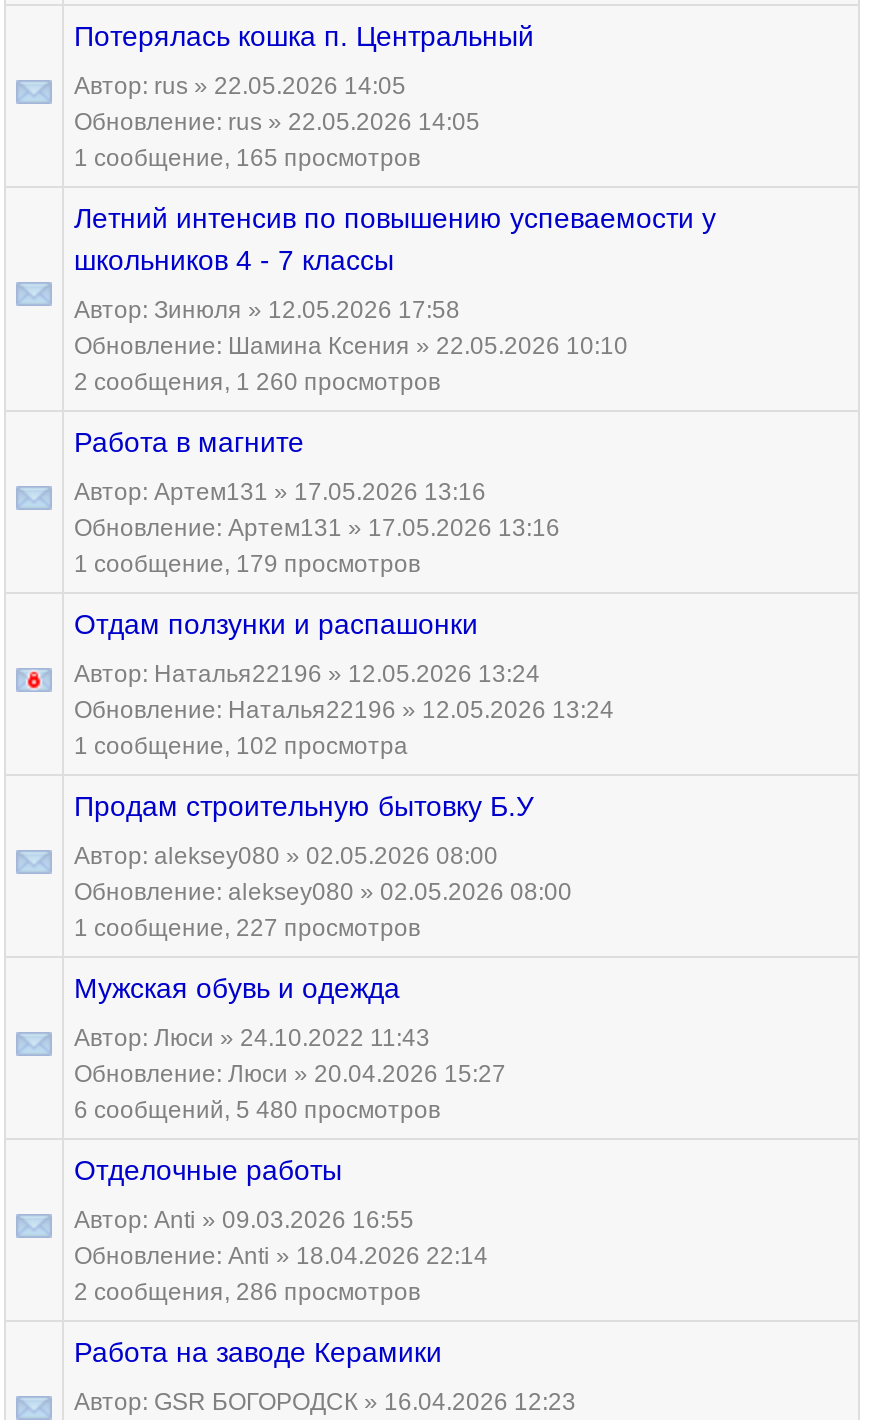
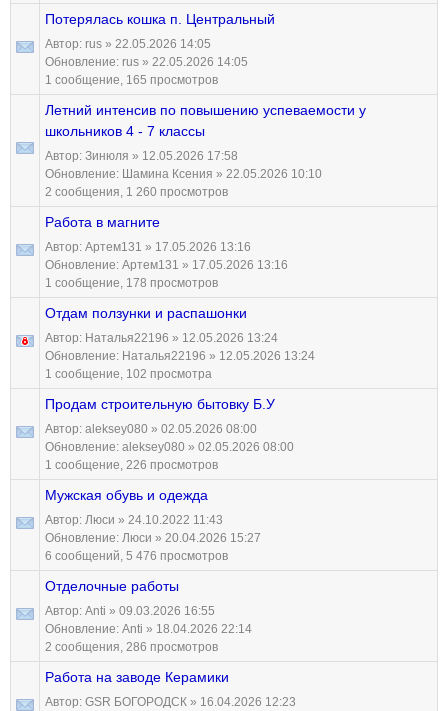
[74,550,420,578] 1 сообщение, 179 просмотров -> [45,276,218,290] 1 сообщение, 178 просмотров
[74,914,420,942] 1 сообщение, 227 просмотров -> [45,458,218,472] 1 сообщение, 226 просмотров
[74,1096,440,1124] 6 сообщений, 5 480 просмотров -> [45,549,228,563] 6 сообщений, 5 476 просмотров

